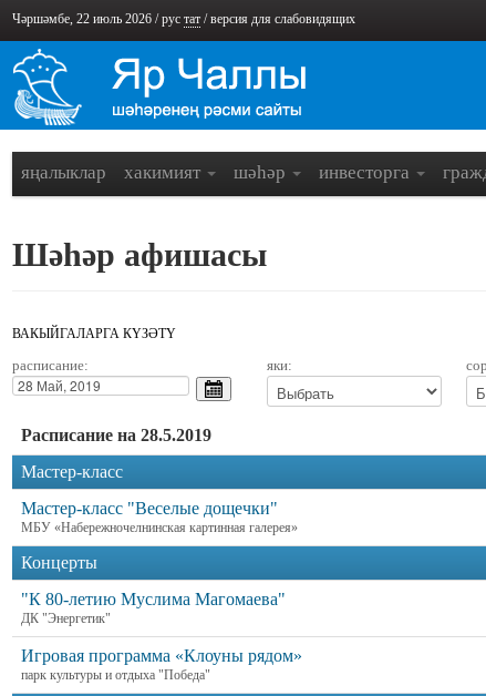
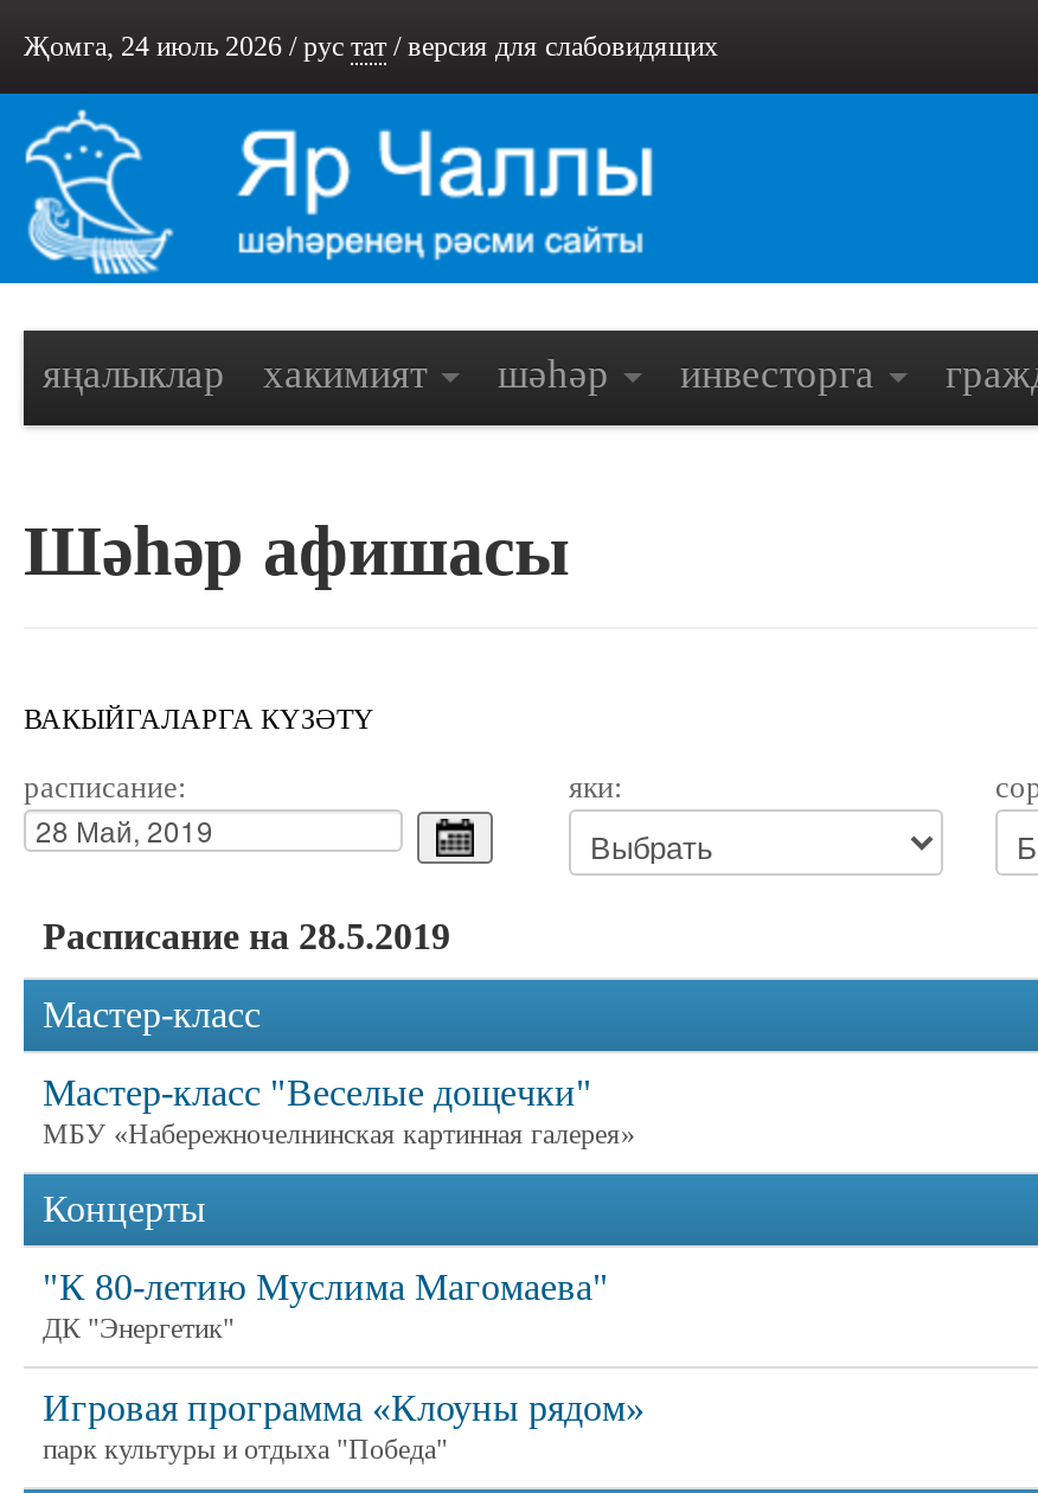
[12,11,355,27] Чәршәмбе, 22 июль 2026 / рус тат / версия для слабовидящих -> [24,30,718,63] Җомга, 24 июль 2026 / рус тат / версия для слабовидящих

